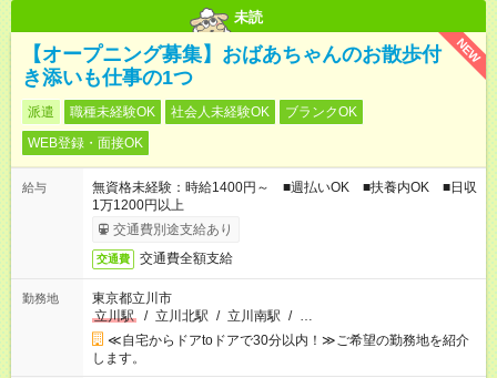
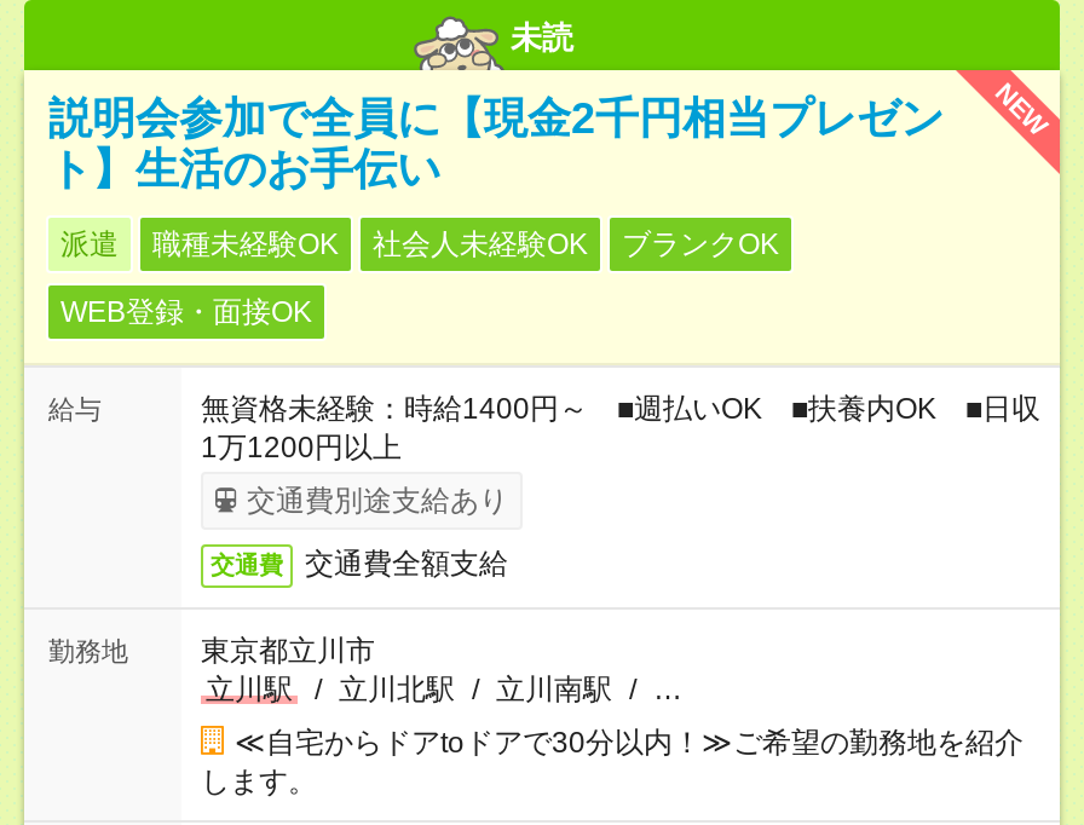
[22,43,442,89] 【オープニング募集】おばあちゃんのお散歩付 | き添いも仕事の1つ -> [48,94,944,194] 説明会参加で全員に【現金2千円相当プレゼン | ト】生活のお手伝い

